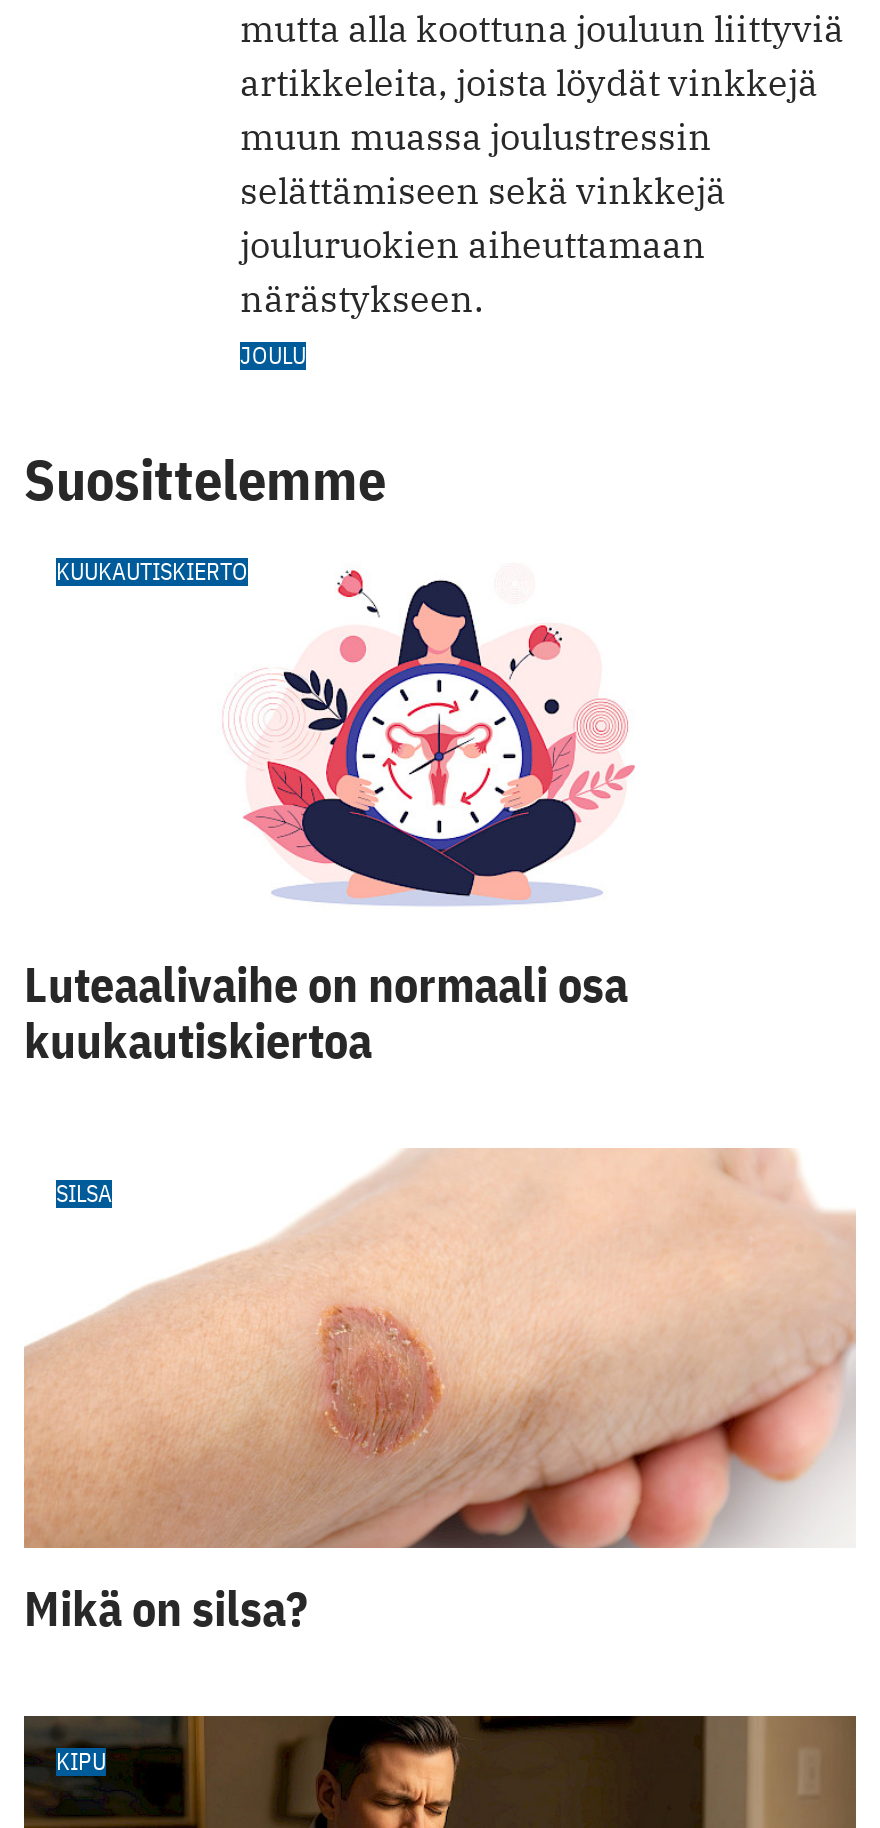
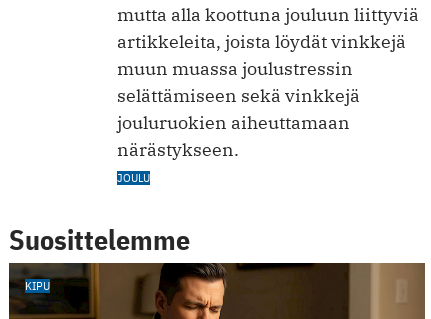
[56,556,636,906] [image] | KUUKAUTISKIERTO -> none
[22,953,856,1560] [image] | Luteaalivaihe on normaali osa | kuukautiskiertoa | SILSA -> none
[24,1576,308,1640] Mikä on silsa? -> none

